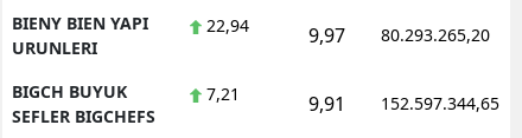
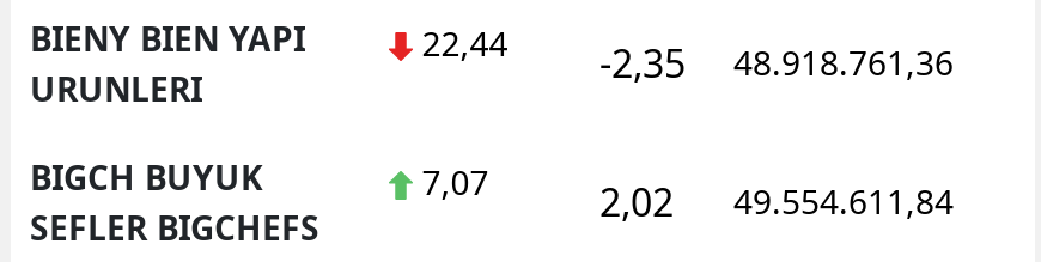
[206,14,249,37] 22,94 -> [422,20,508,66] 22,44
[308,22,345,48] 9,97 -> [599,37,686,90] -2,35
[381,24,490,46] 80.293.265,20 -> [733,39,954,85] 48.918.761,36
[206,83,239,105] 7,21 -> [422,159,489,205] 7,07
[308,91,345,117] 9,91 -> [599,176,674,229] 2,02
[381,92,499,114] 152.597.344,65 -> [733,178,954,224] 49.554.611,84

